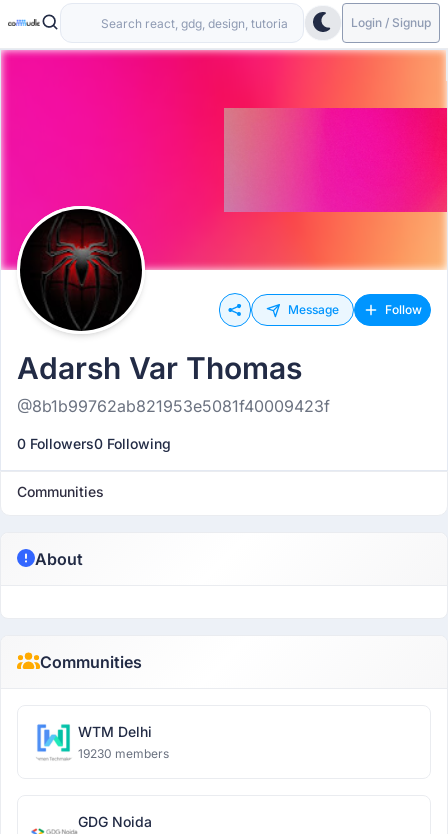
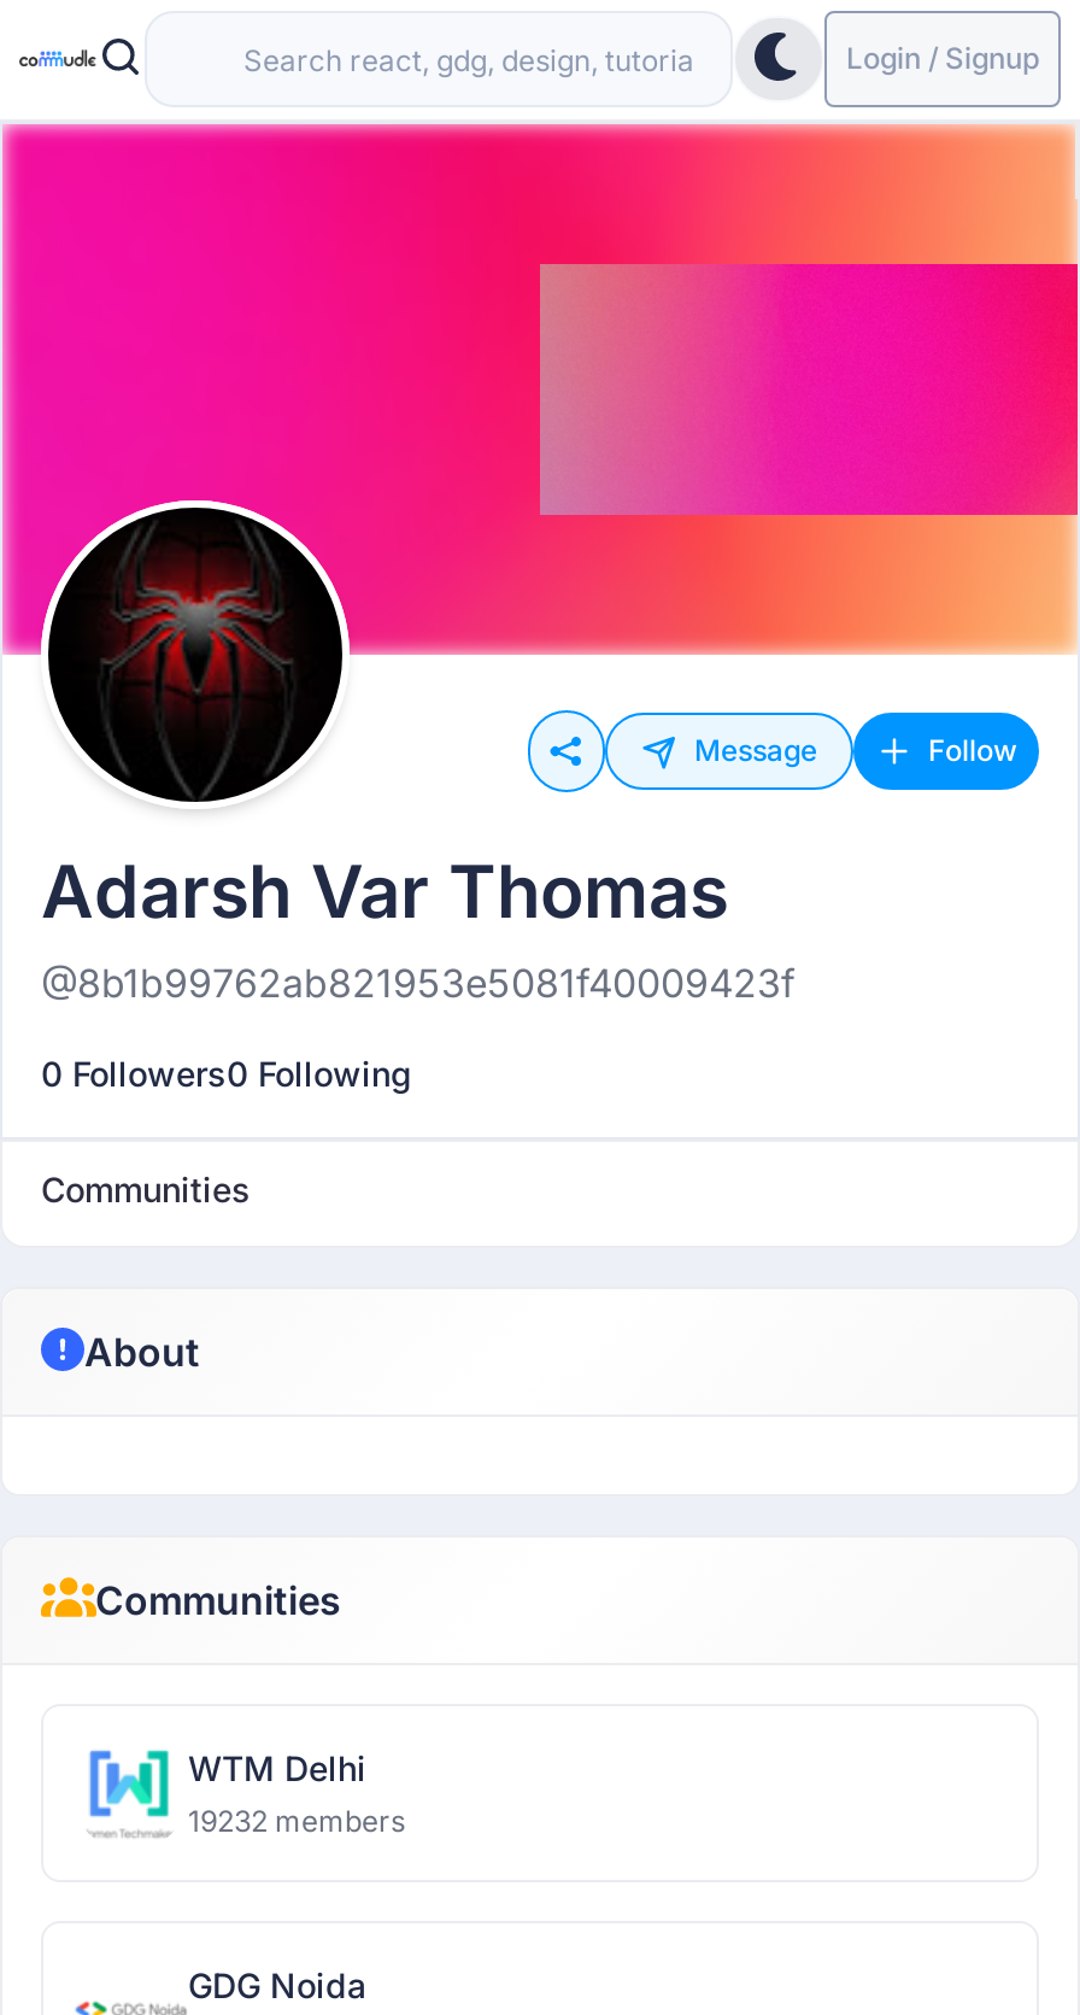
[78,746,169,761] 19230 members -> [188,1803,405,1839] 19232 members

